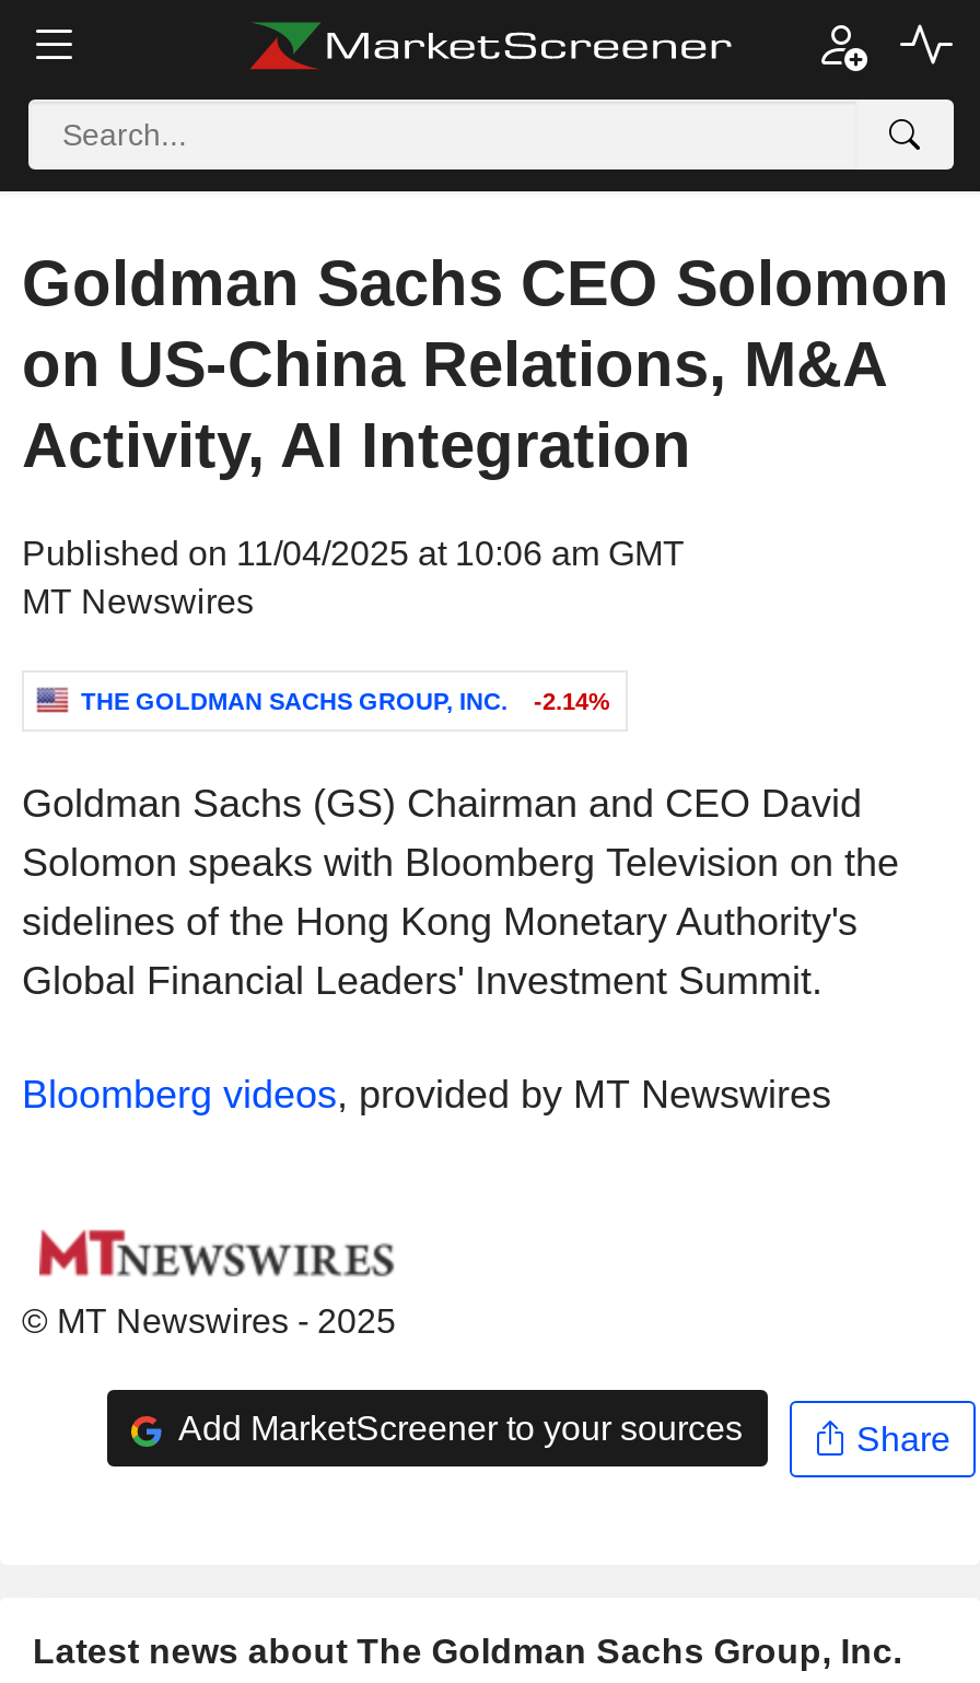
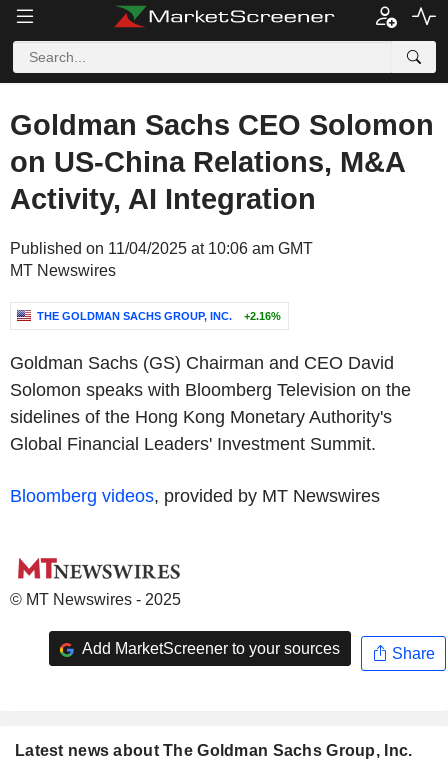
[81,688,610,714] THE GOLDMAN SACHS GROUP, INC. -2.14% -> [37,310,281,322] THE GOLDMAN SACHS GROUP, INC. +2.16%

